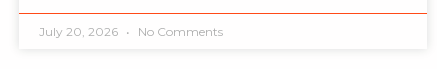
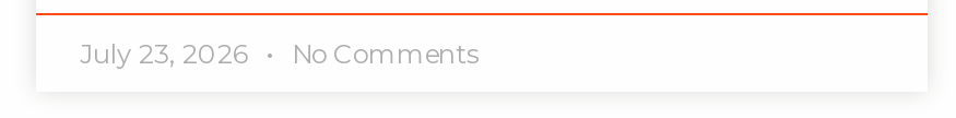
[39,24,223,39] July 20, 2026 No Comments -> [80,38,477,70] July 23, 2026 No Comments

